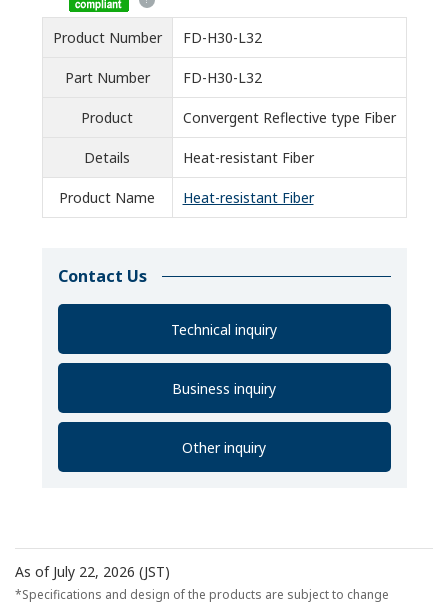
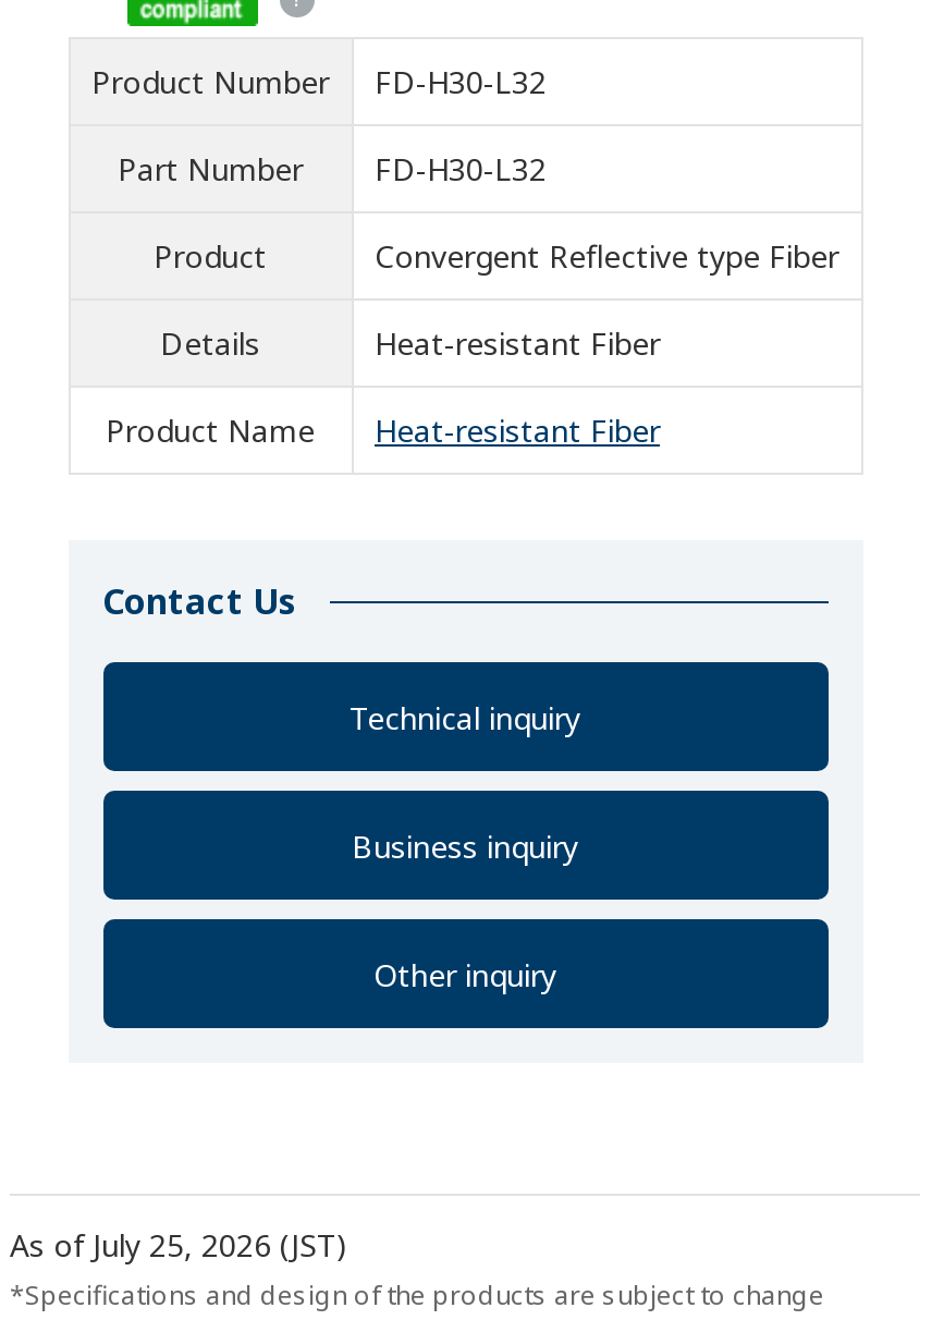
[15,562,170,581] As of July 22, 2026 (JST) -> [10,1224,347,1266] As of July 25, 2026 (JST)

